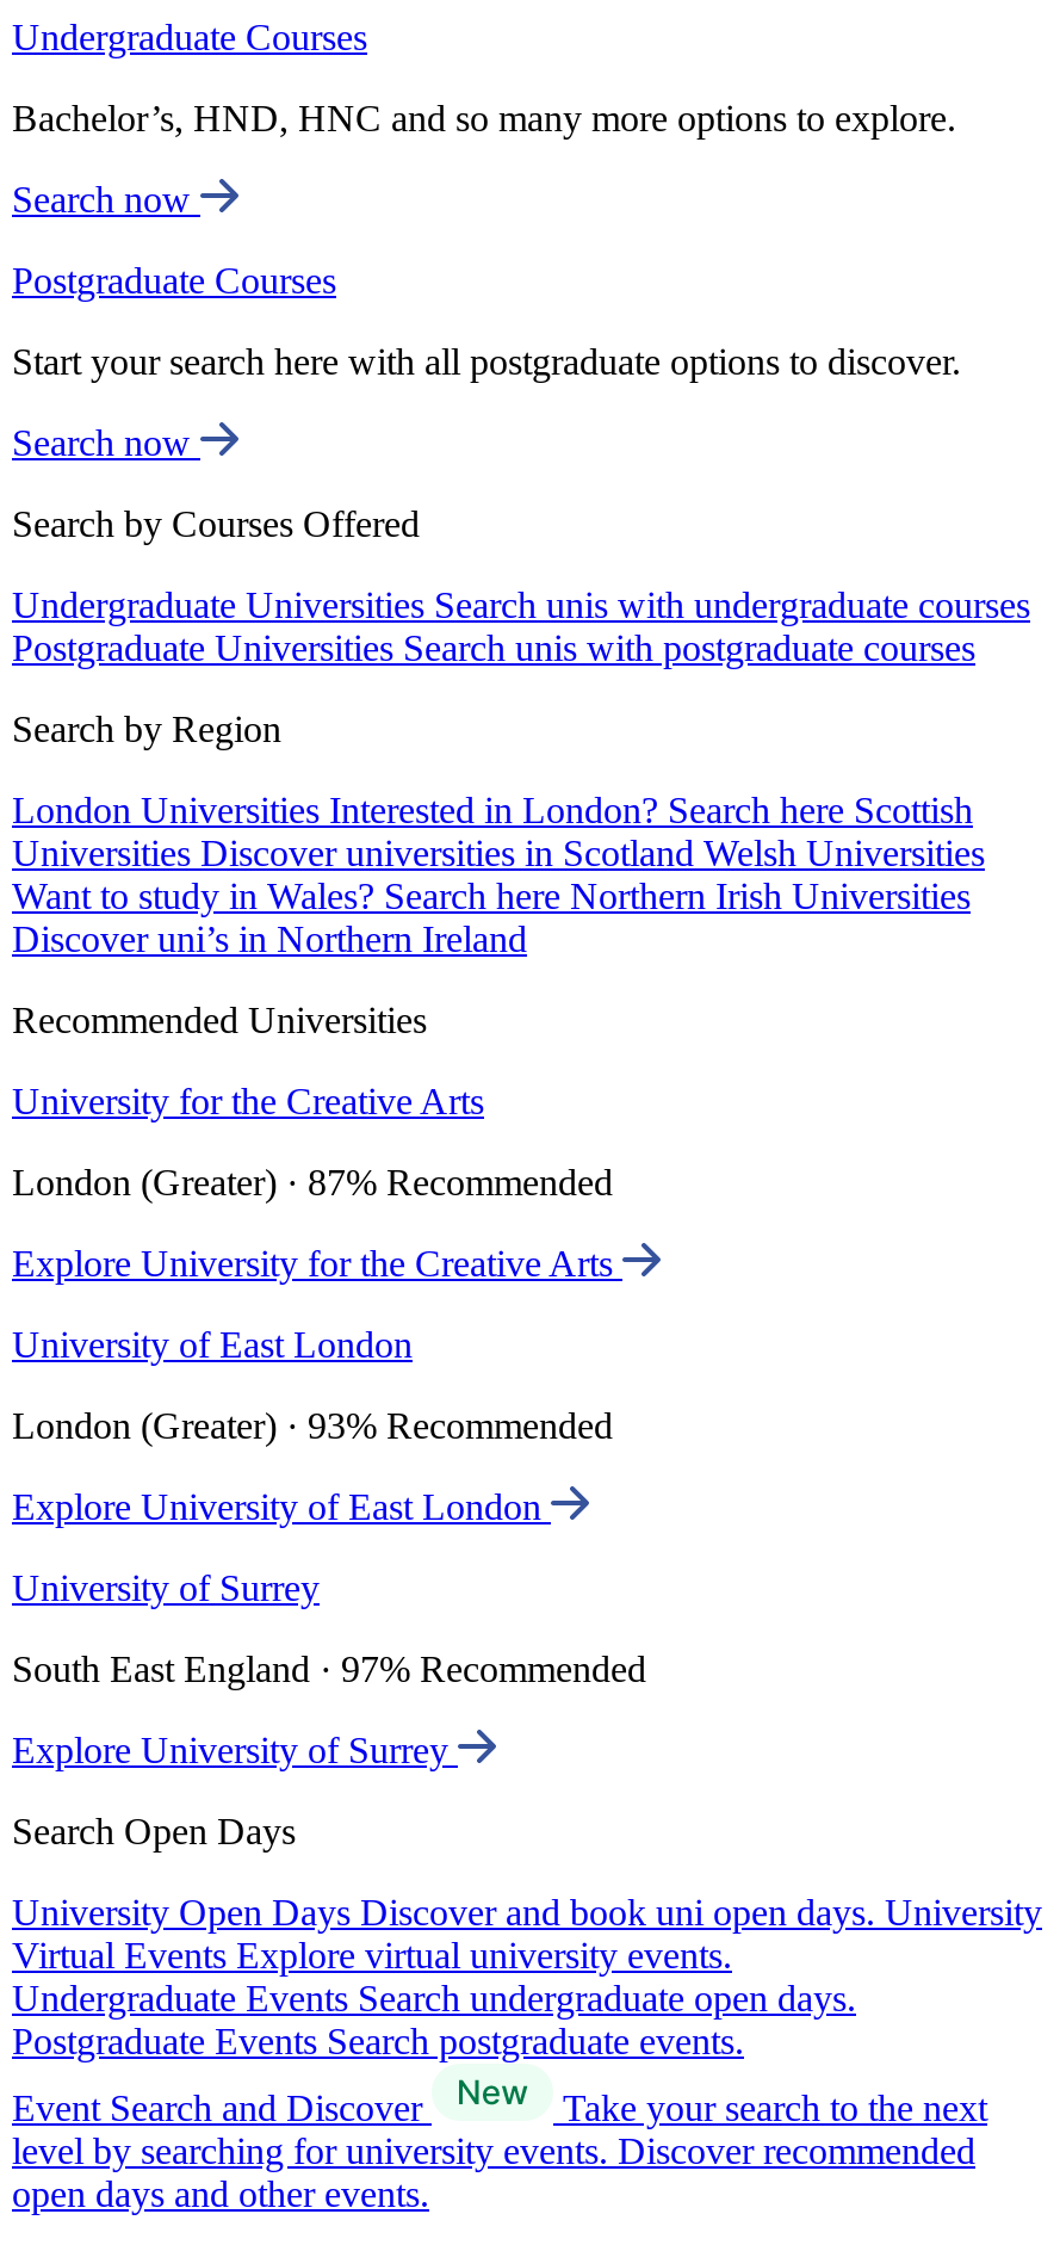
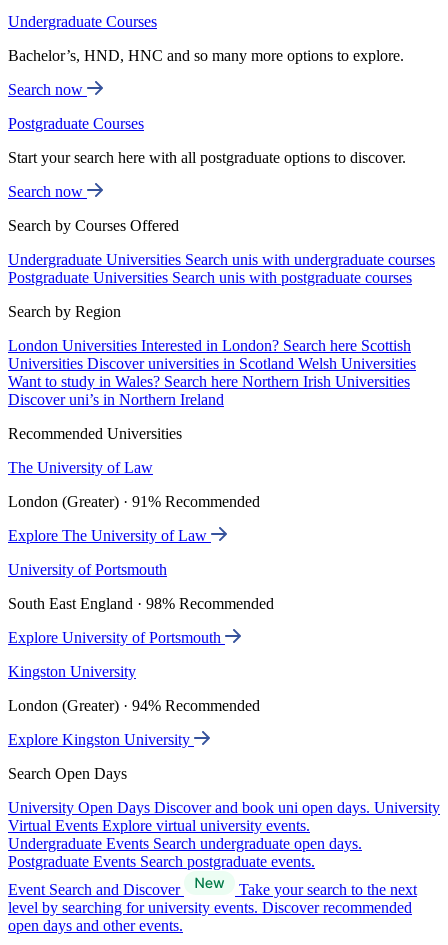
[12,1081,484,1122] University for the Creative Arts -> [8,459,153,476] The University of Law
[12,1162,613,1203] London (Greater) · 87% Recommended -> [8,493,260,510] London (Greater) · 91% Recommended
[12,1243,622,1284] Explore University for the Creative Arts -> [8,527,211,544] Explore The University of Law
[12,1324,413,1365] University of East London -> [8,561,167,578] University of Portsmouth
[12,1405,613,1446] London (Greater) · 93% Recommended -> [8,595,274,612] South East England · 98% Recommended
[12,1487,551,1527] Explore University of East London -> [8,629,225,646] Explore University of Portsmouth
[12,1568,320,1608] University of Surrey -> [8,663,136,680] Kingston University
[12,1649,646,1689] South East England · 97% Recommended -> [8,697,260,714] London (Greater) · 94% Recommended
[12,1730,458,1770] Explore University of Surrey -> [8,731,194,748] Explore Kingston University

